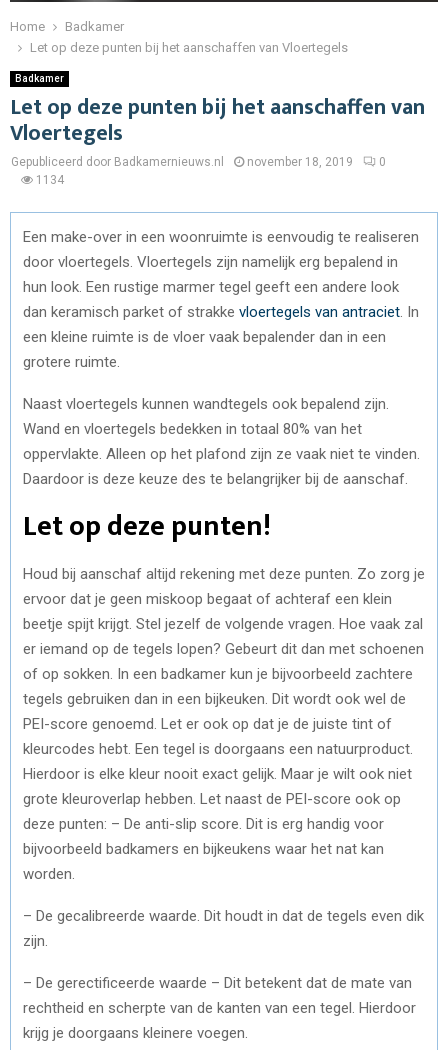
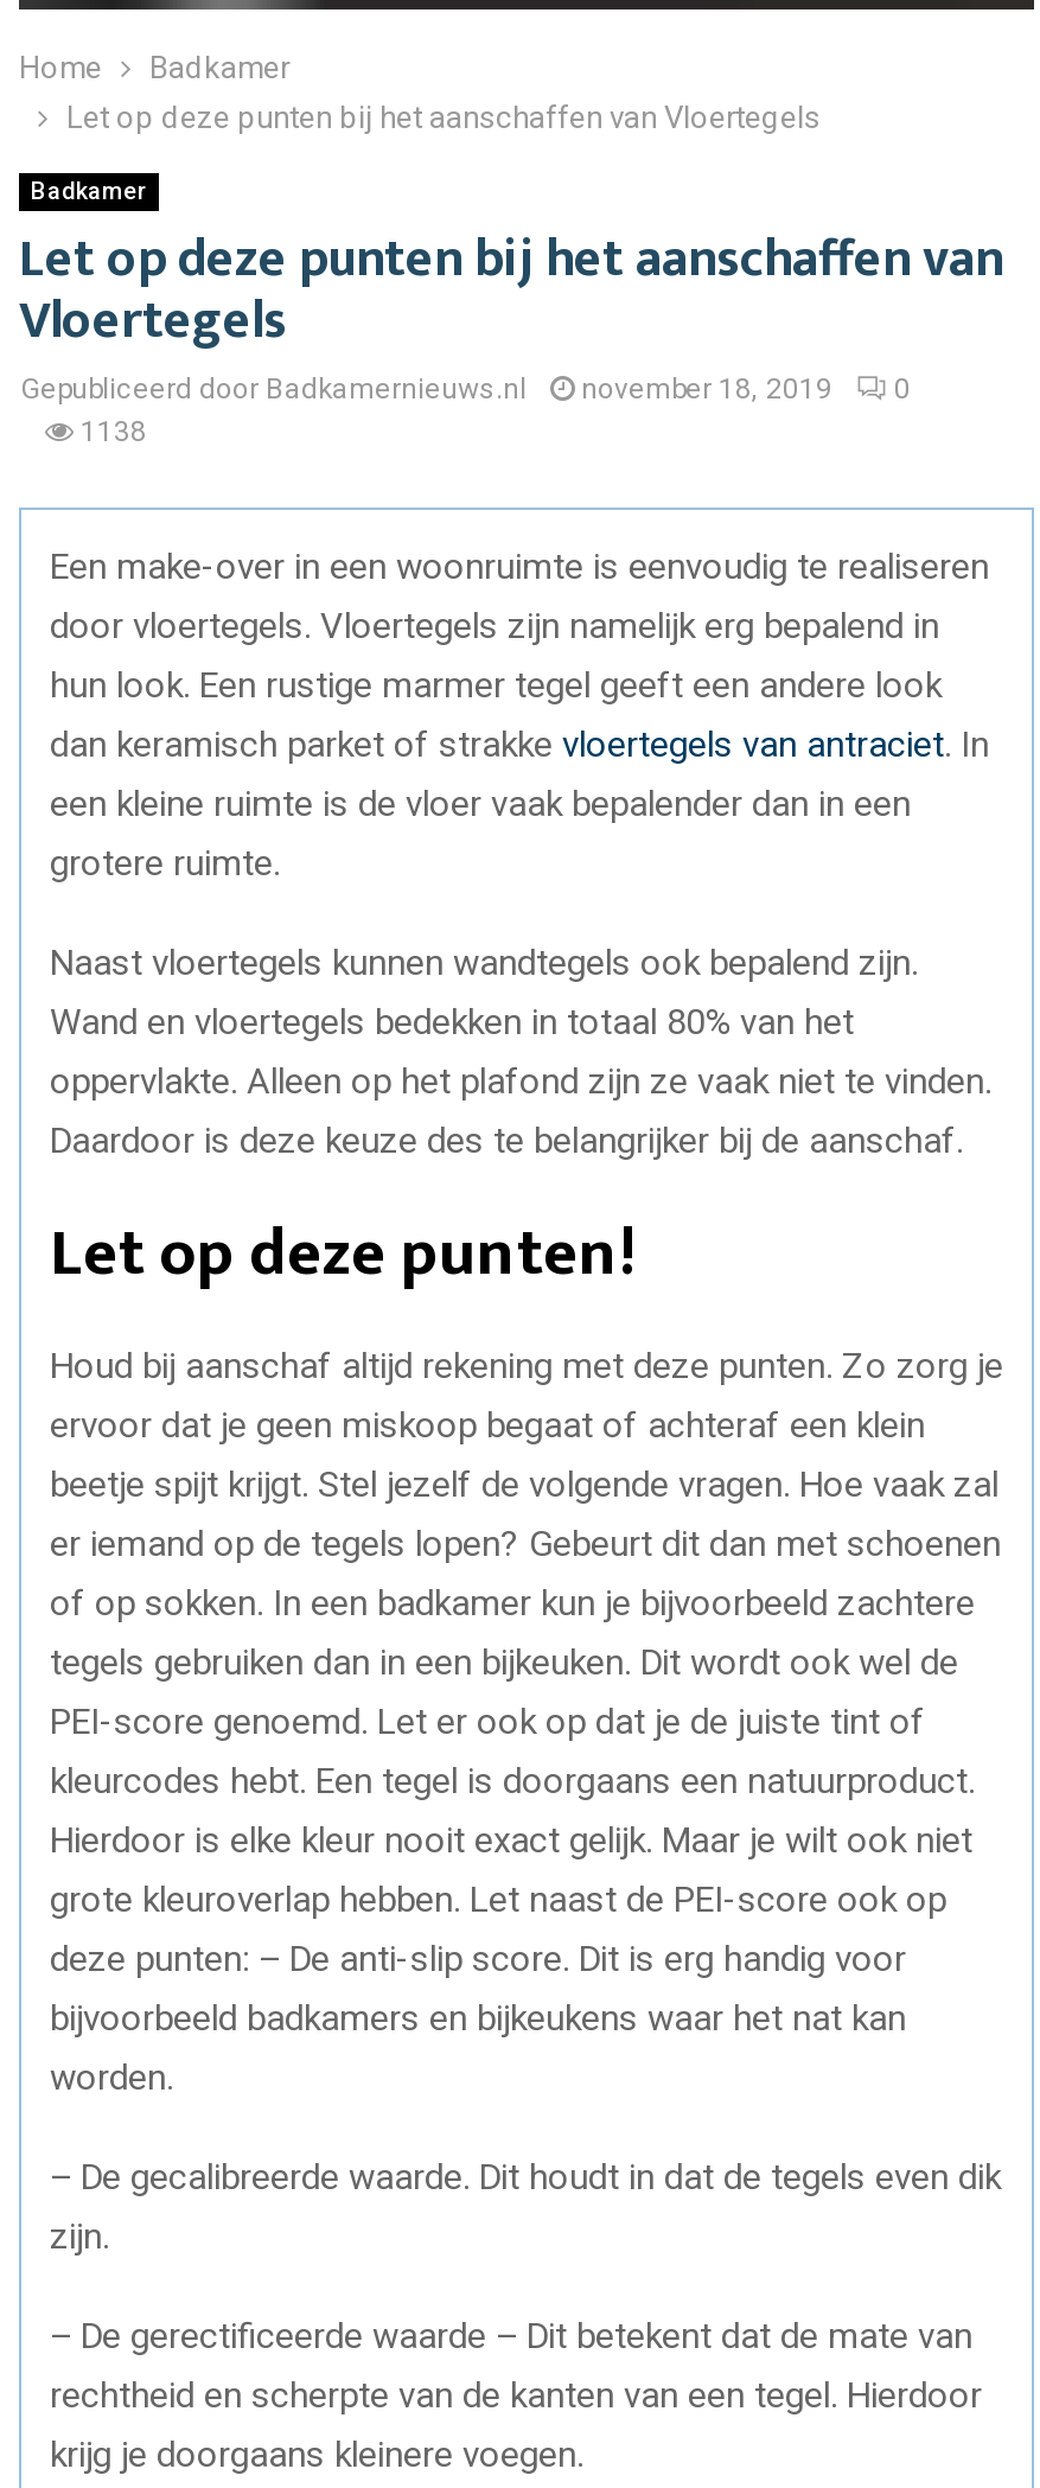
[36,173,64,187] 1134 -> [81,415,147,448] 1138

